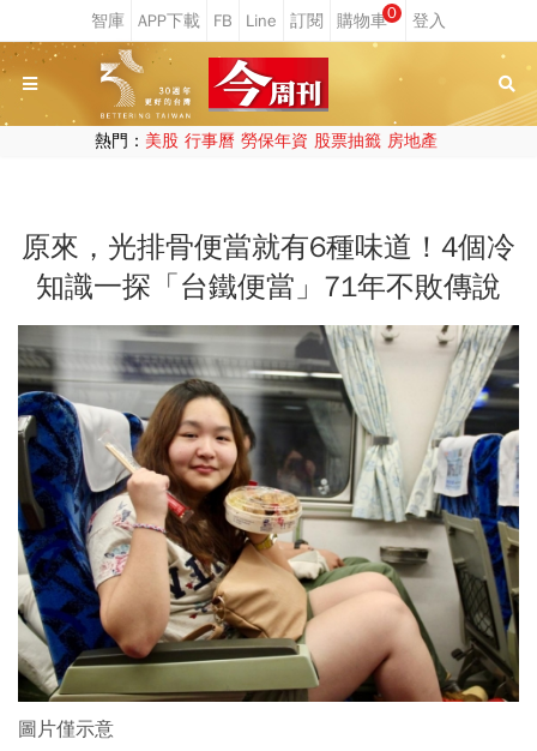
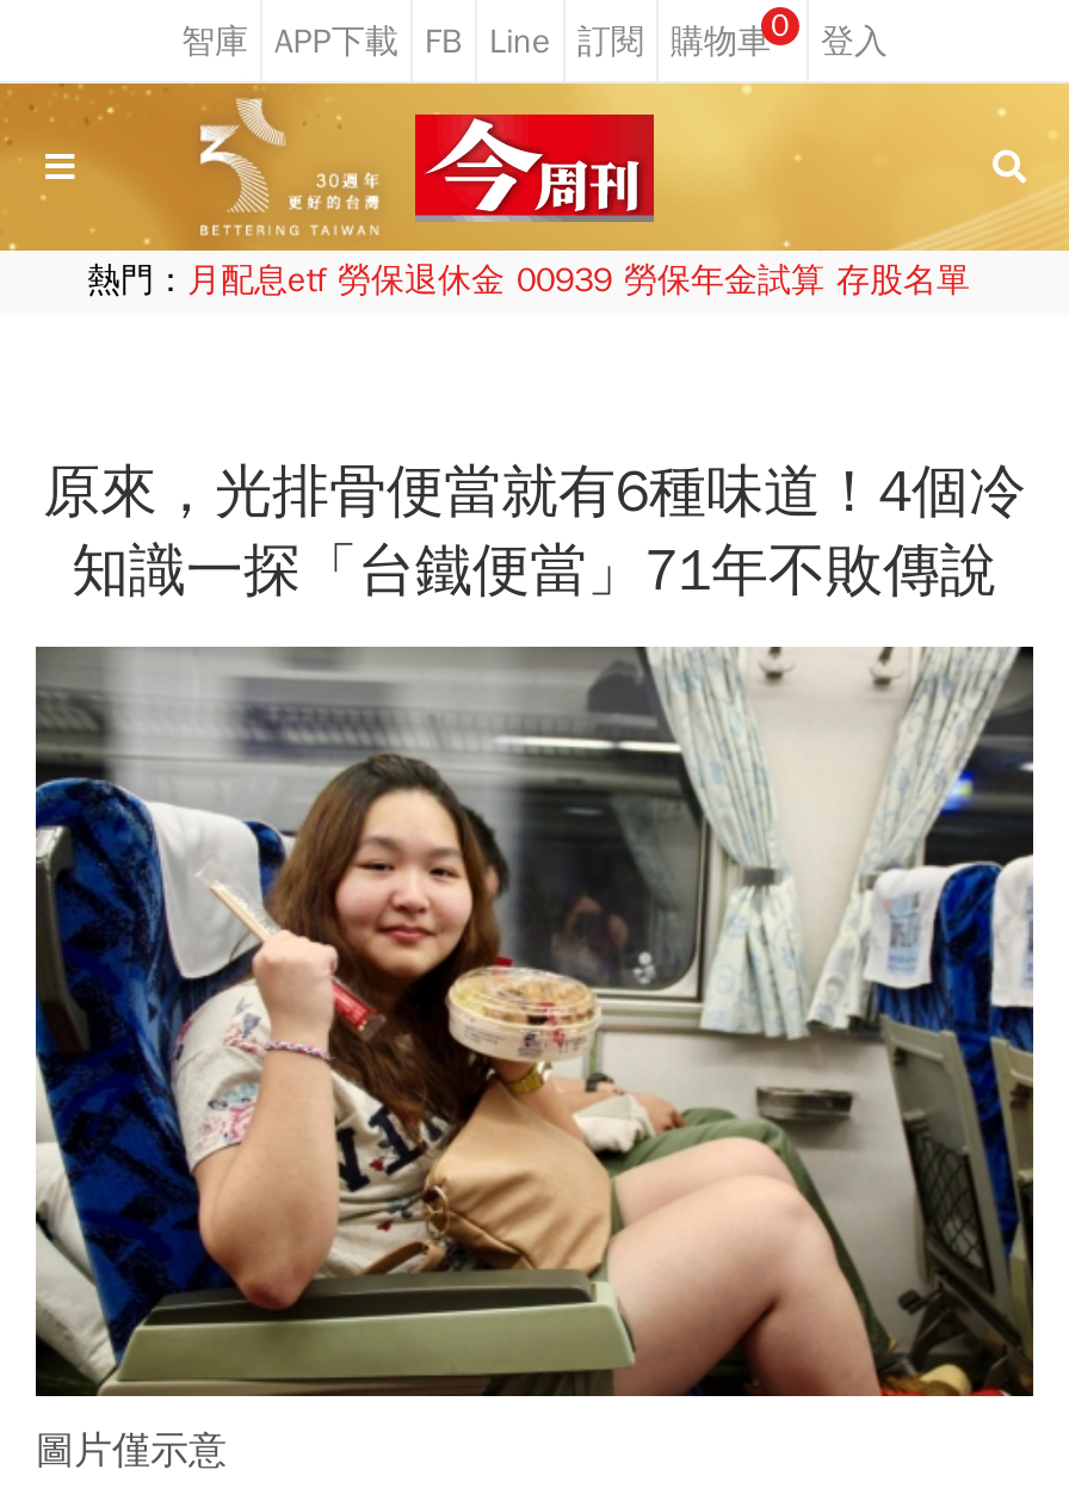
[94,131,437,151] 熱門：美股 行事曆 勞保年資 股票抽籤 房地產 -> [87,260,970,301] 熱門：月配息etf 勞保退休金 00939 勞保年金試算 存股名單

